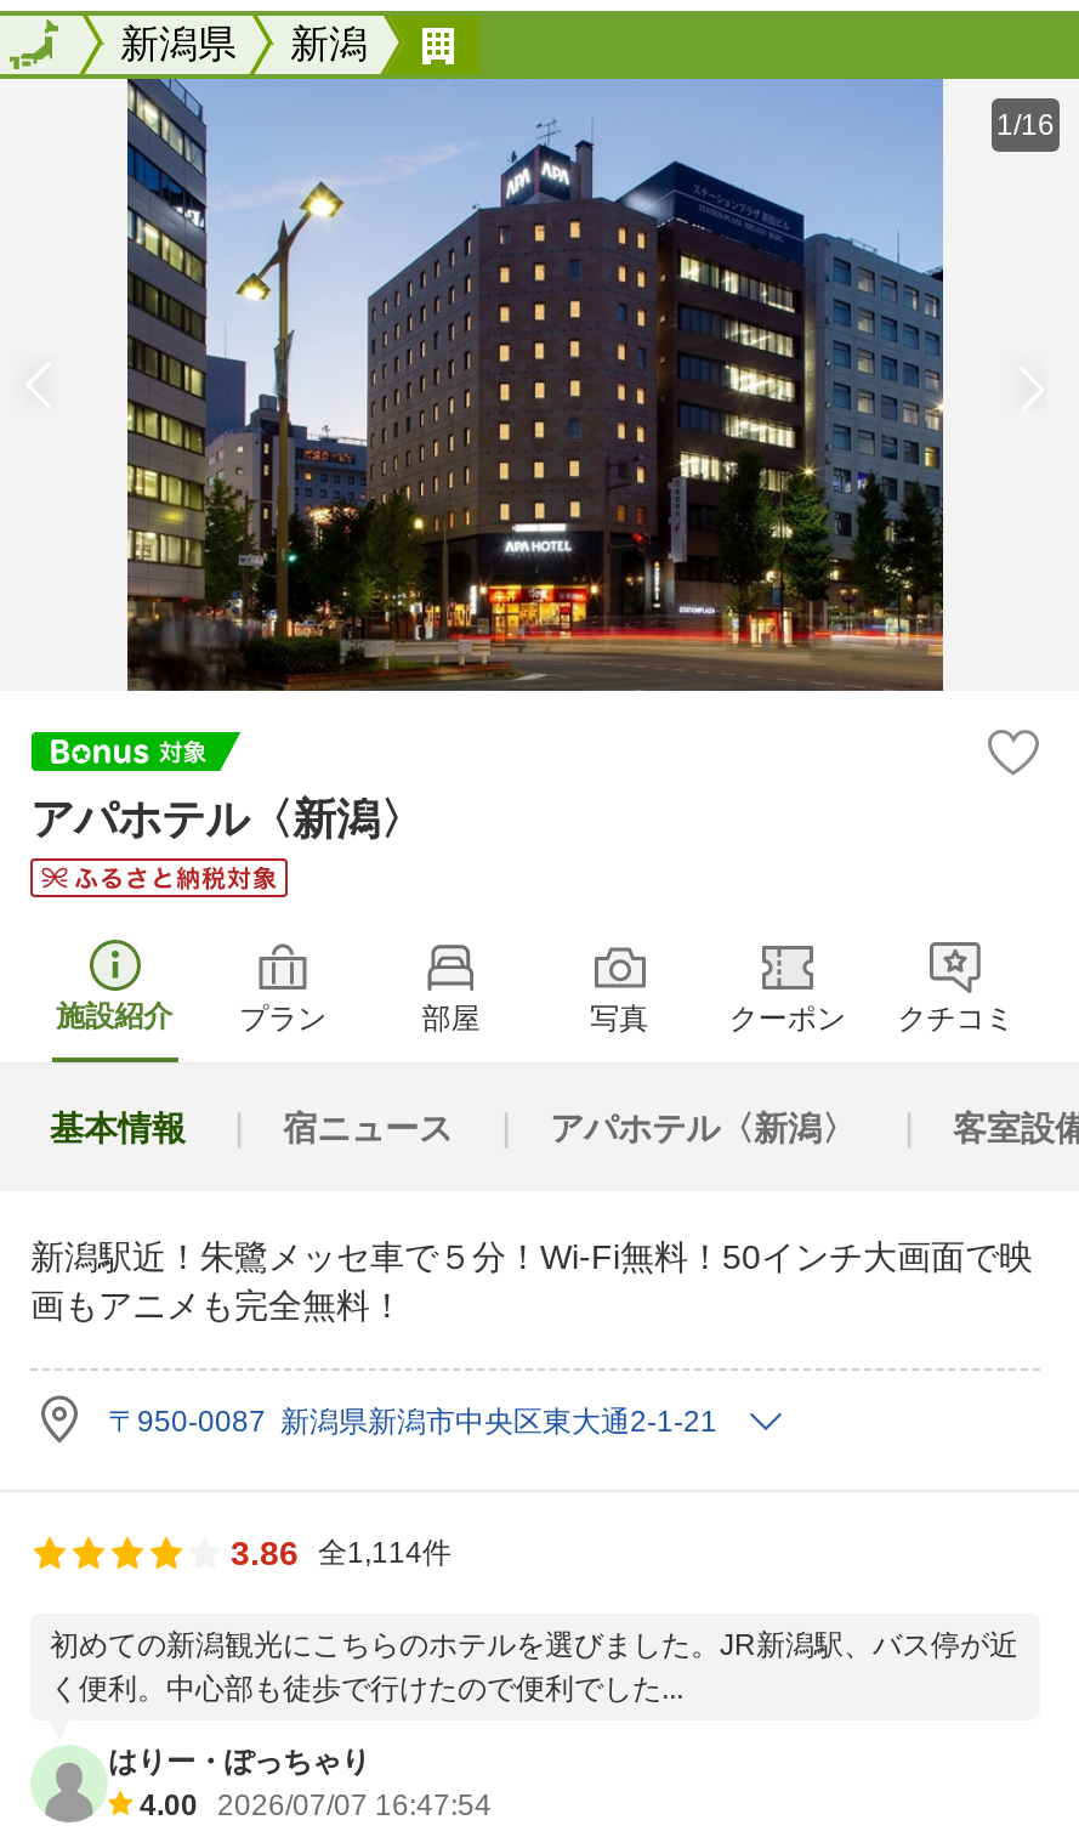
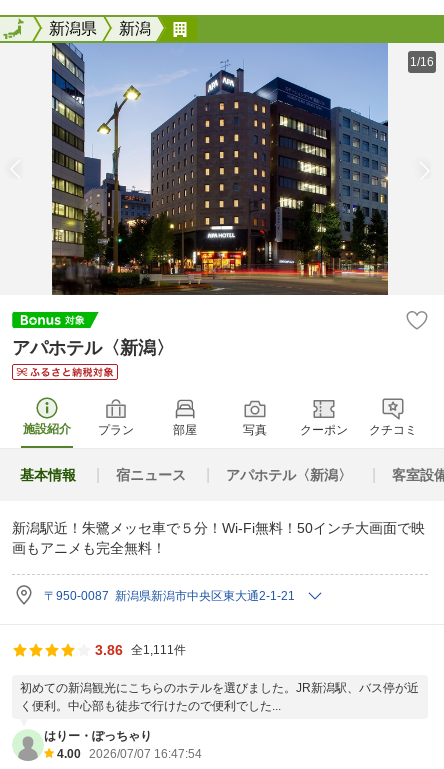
[231,1533,452,1572] 3.86 全1,114件 -> [94,642,185,658] 3.86 全1,111件

